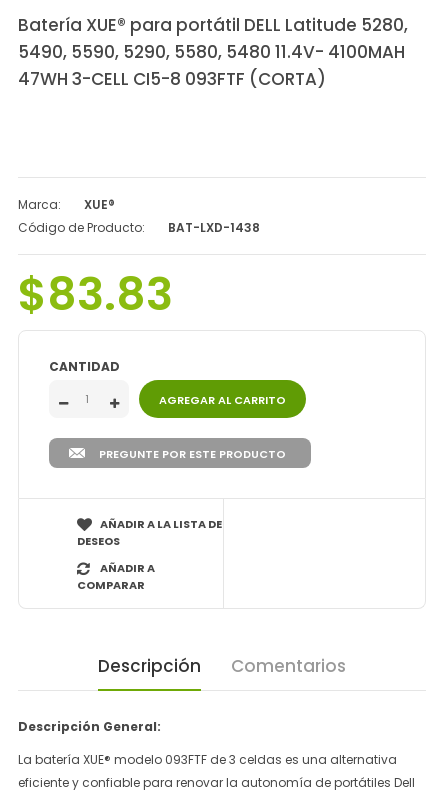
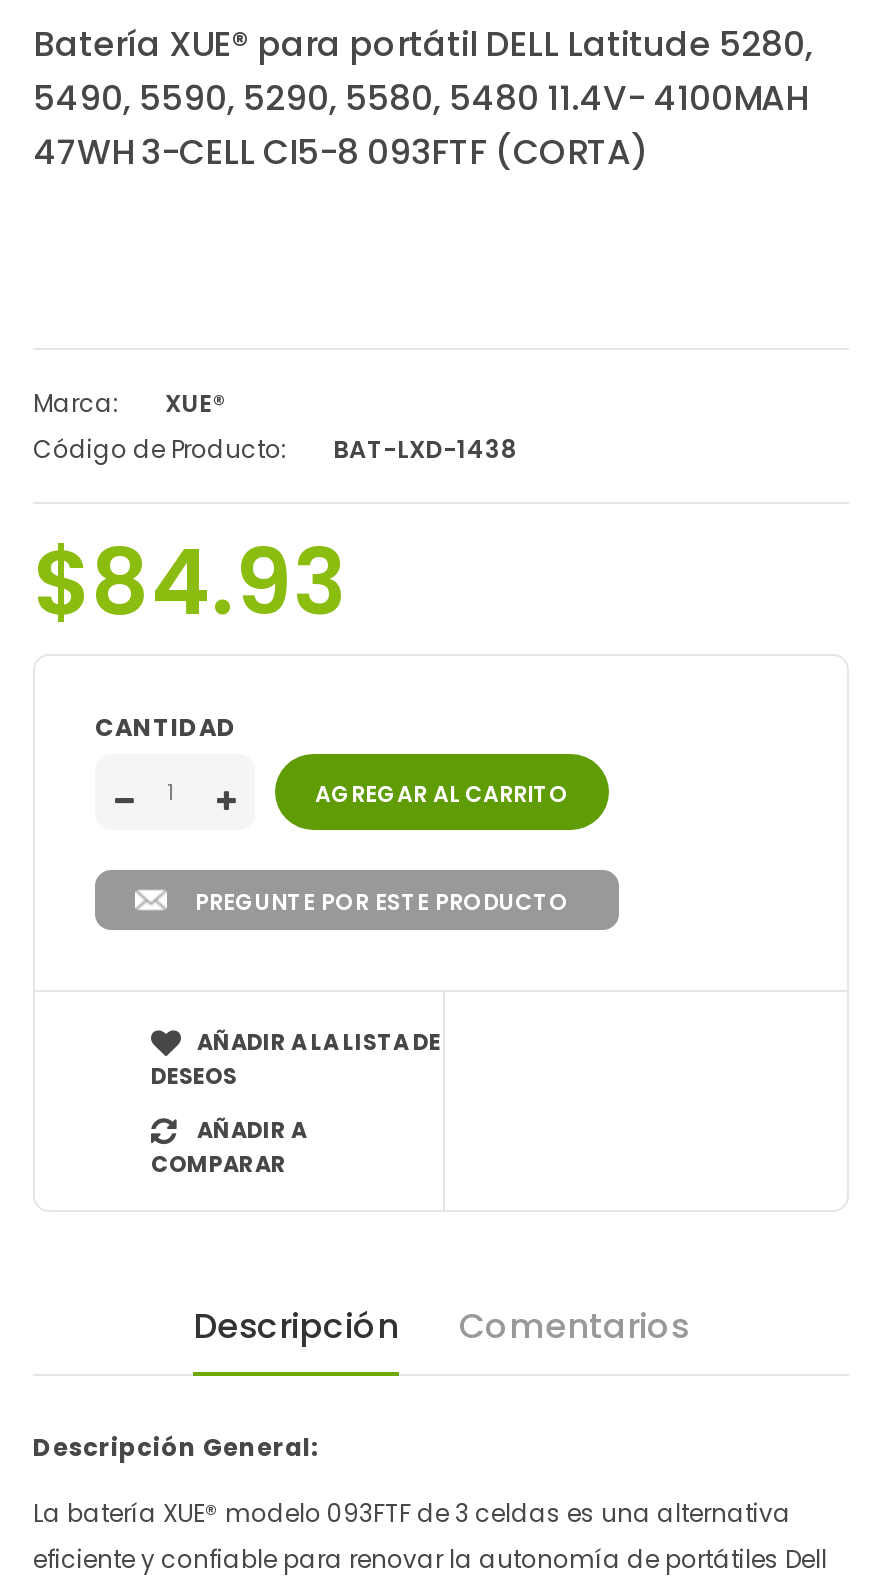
[18,263,173,326] $83.83 -> [33,520,347,646] $84.93

